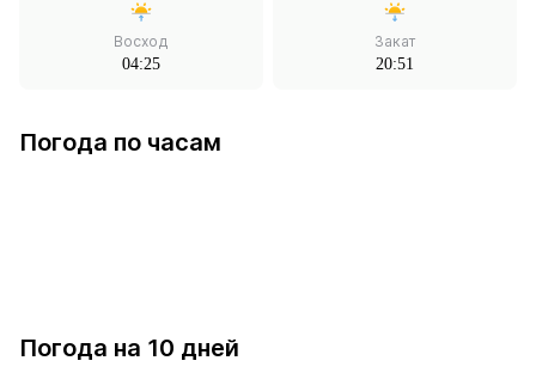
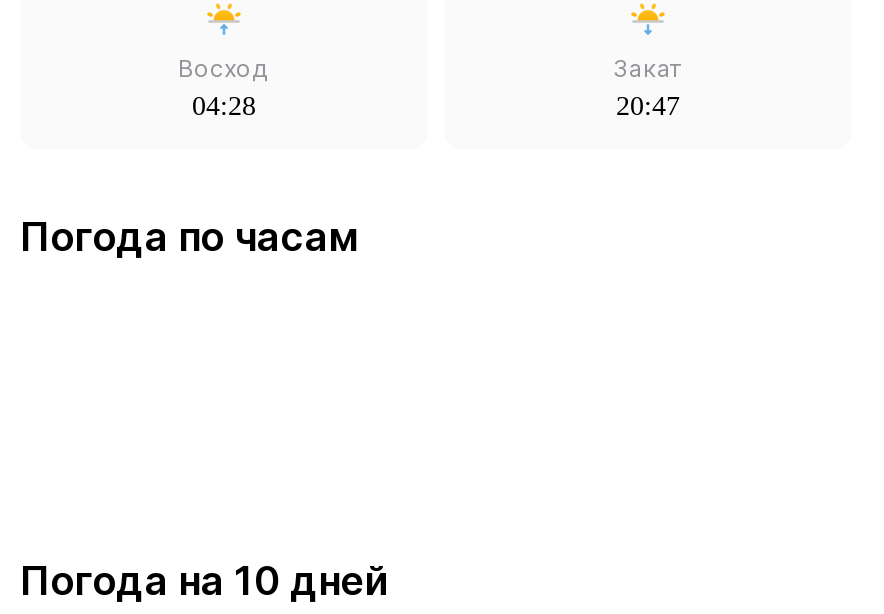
[122,55,160,72] 04:25 -> [192,90,256,120] 04:28
[376,55,414,72] 20:51 -> [616,90,680,120] 20:47

